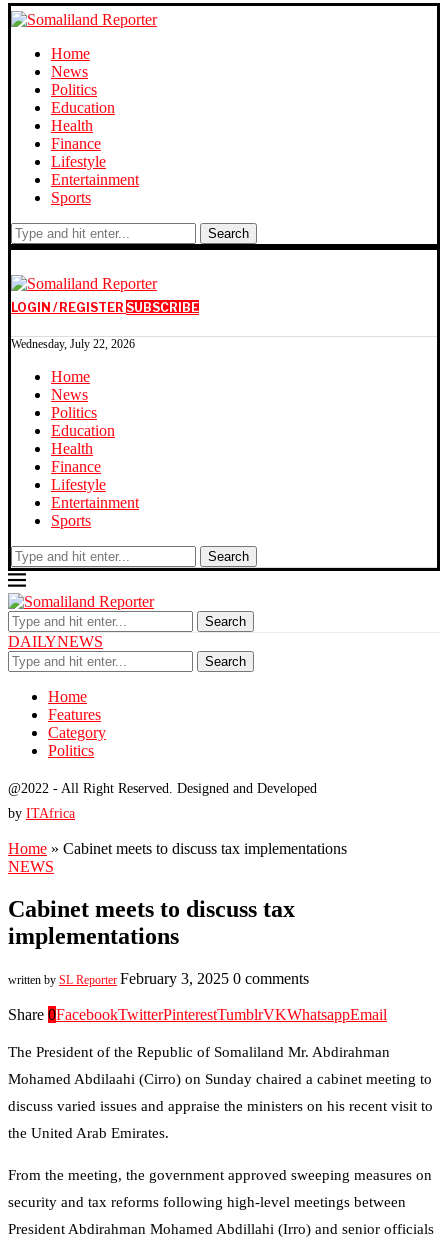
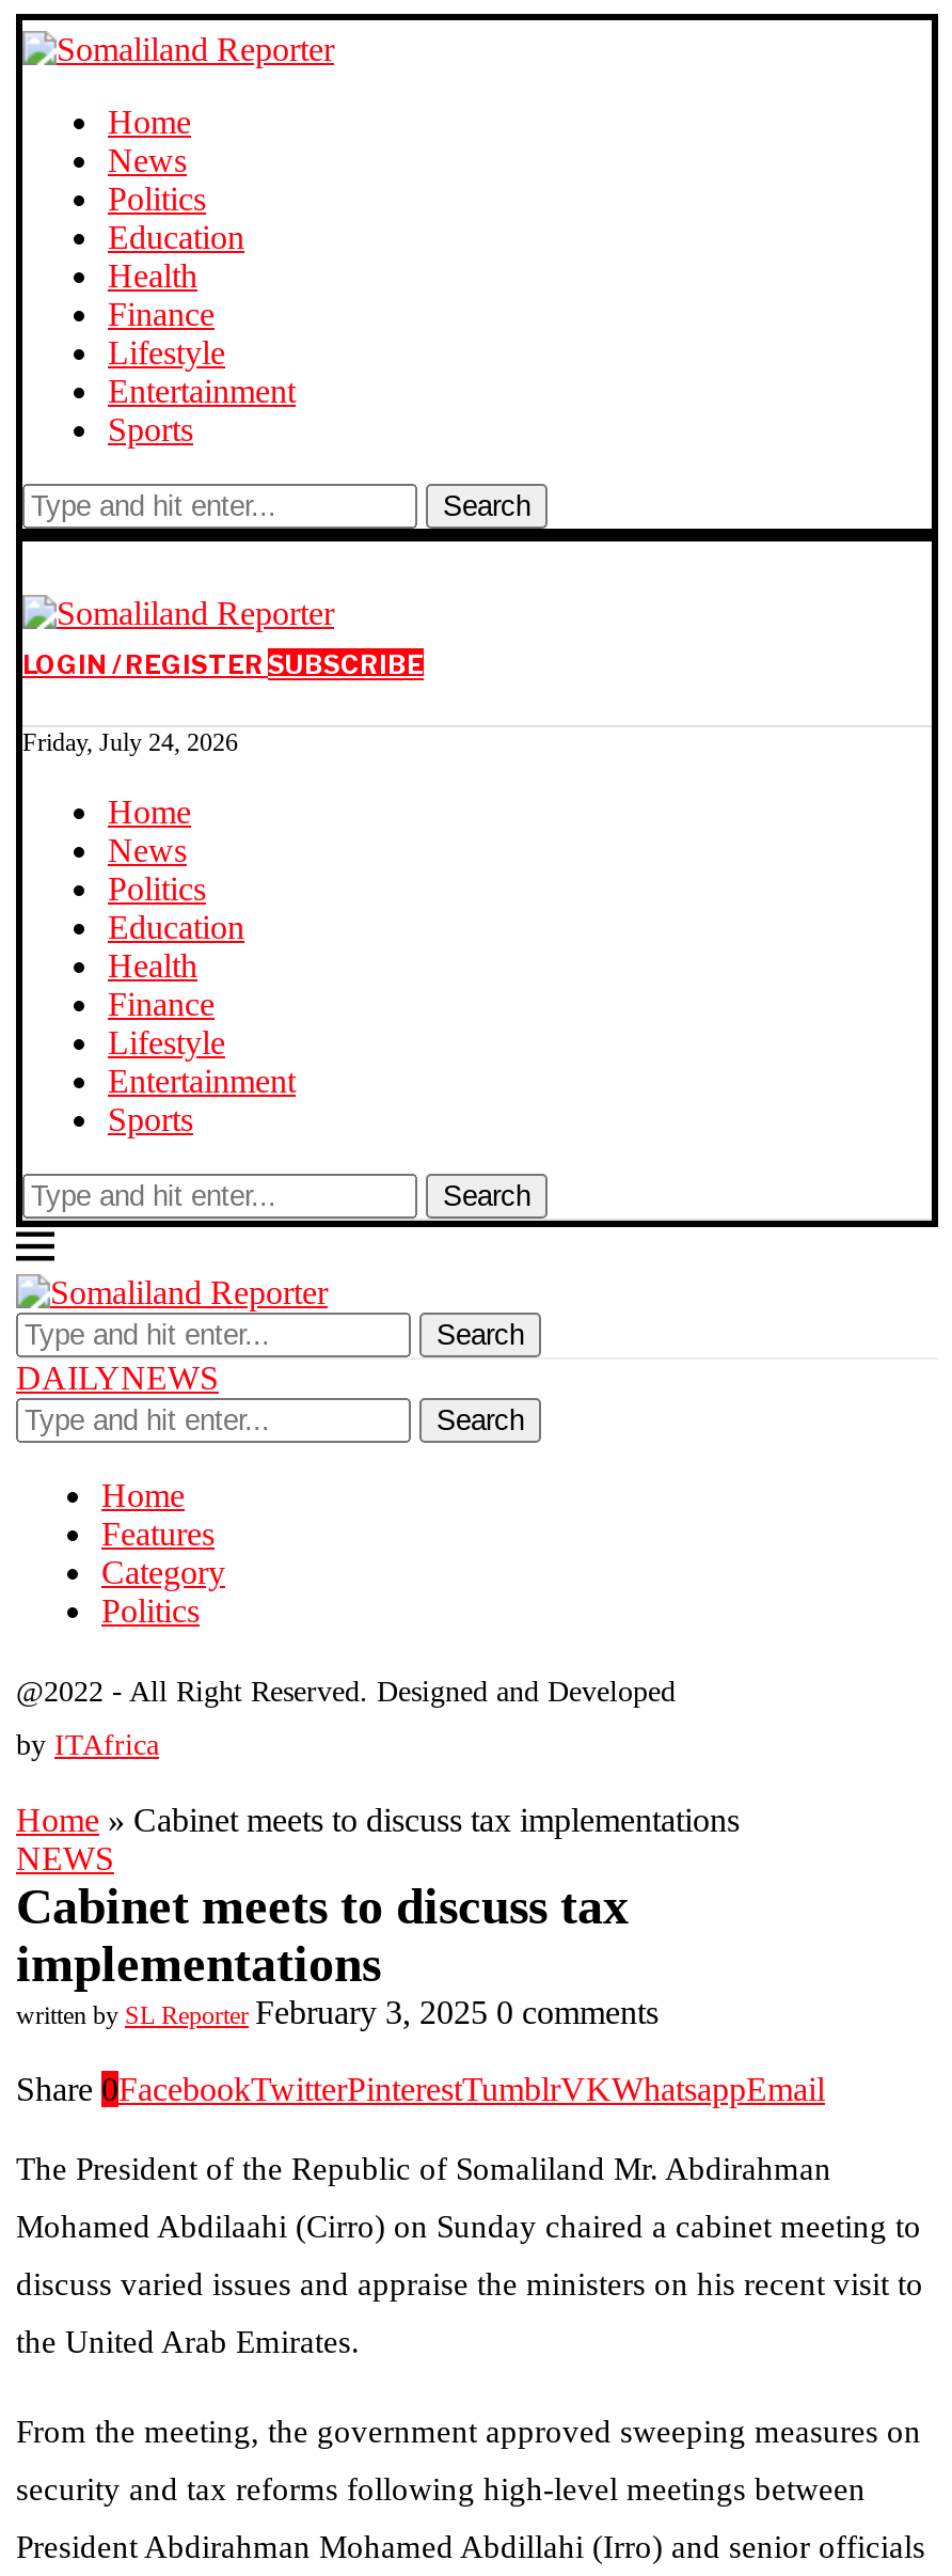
[11,337,135,351] Wednesday, July 22, 2026 -> [22,727,238,757] Friday, July 24, 2026

